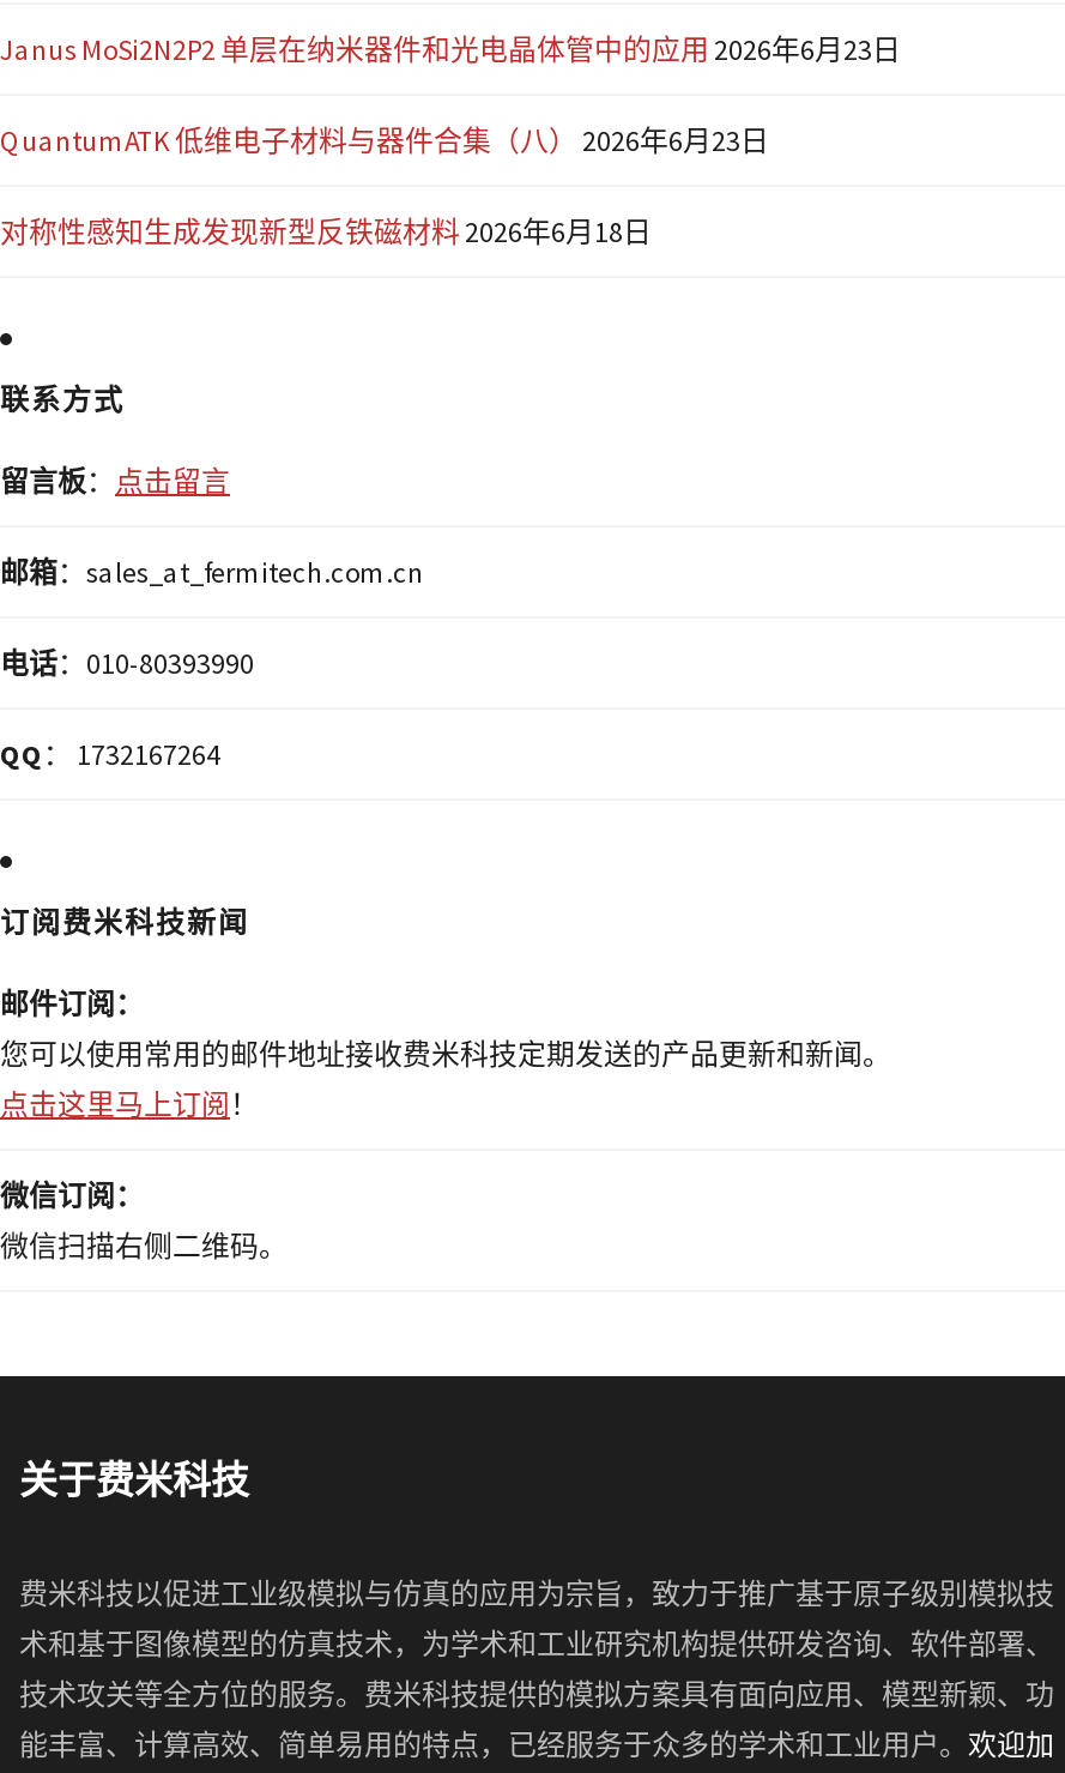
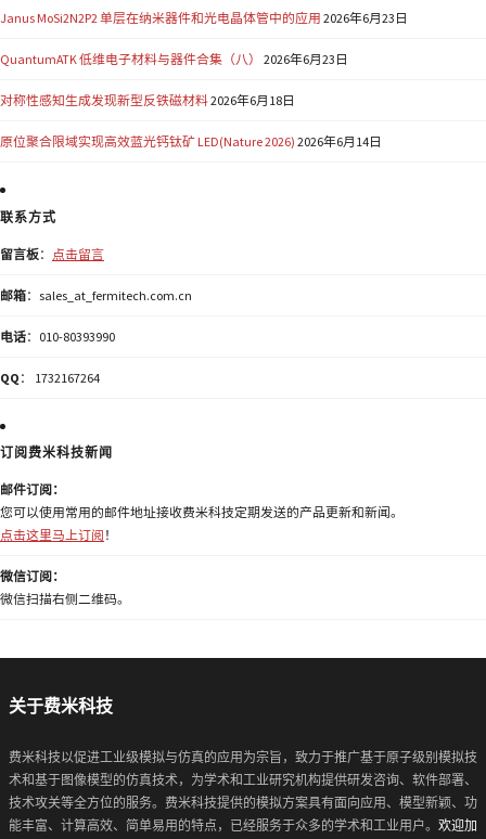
none -> [0,133,382,149] 原位聚合限域实现高效蓝光钙钛矿 LED(Nature 2026) 2026年6月14日

